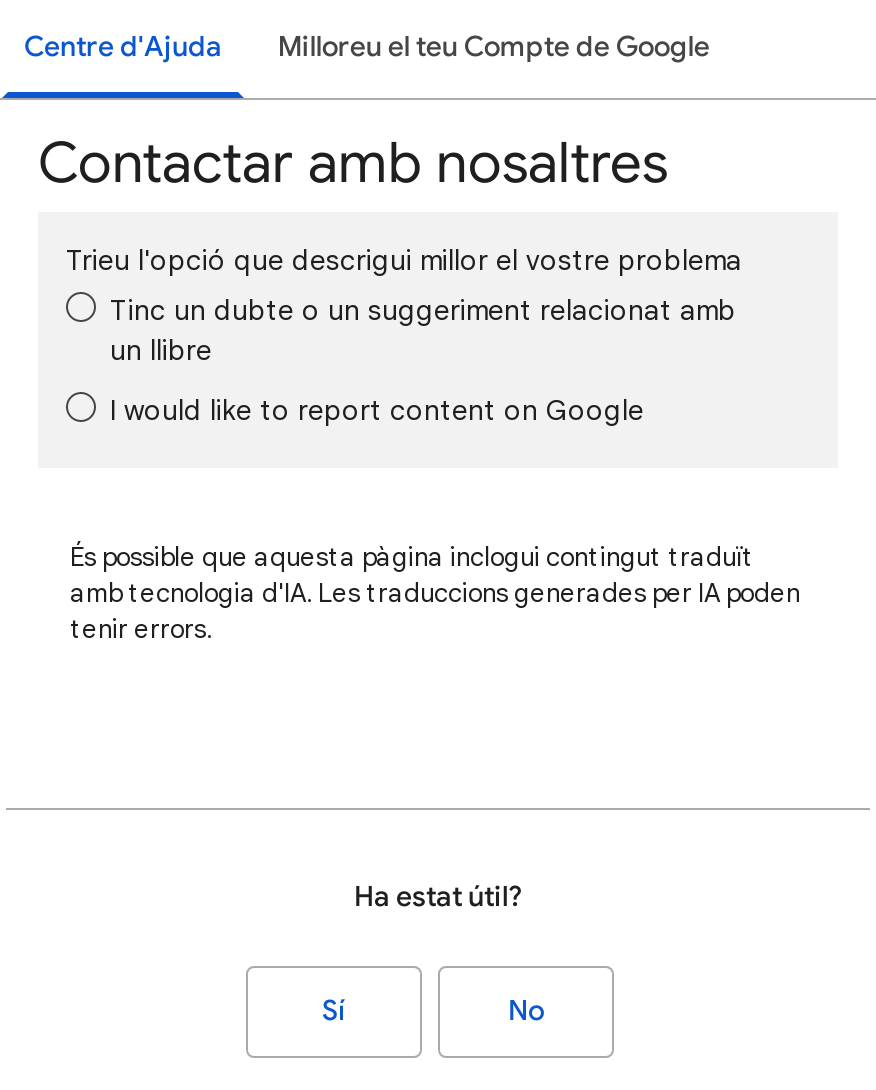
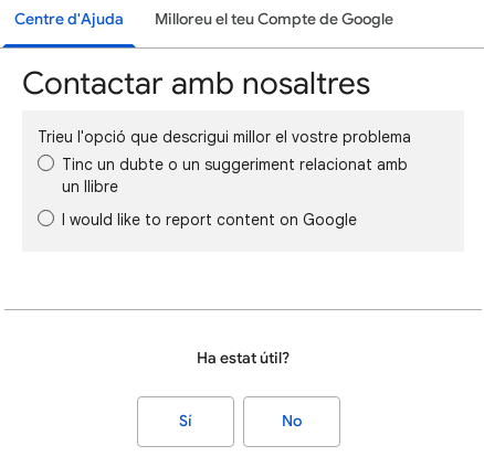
[70,540,800,646] És possible que aquesta pàgina inclogui contingut traduït | amb tecnologia d'IA. Les traduccions generades per IA poden | tenir errors. -> none

